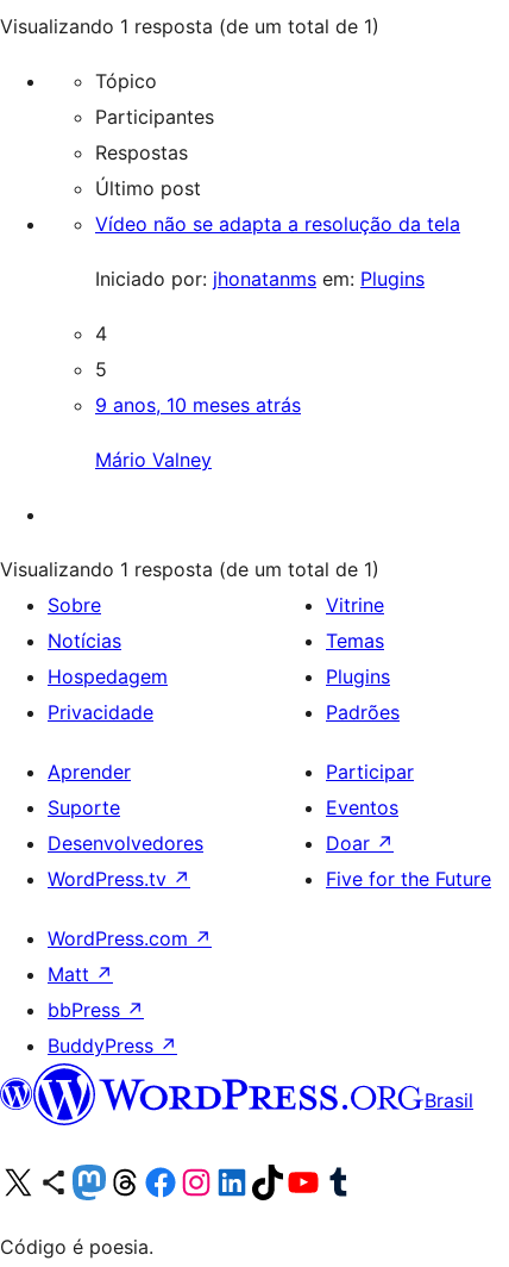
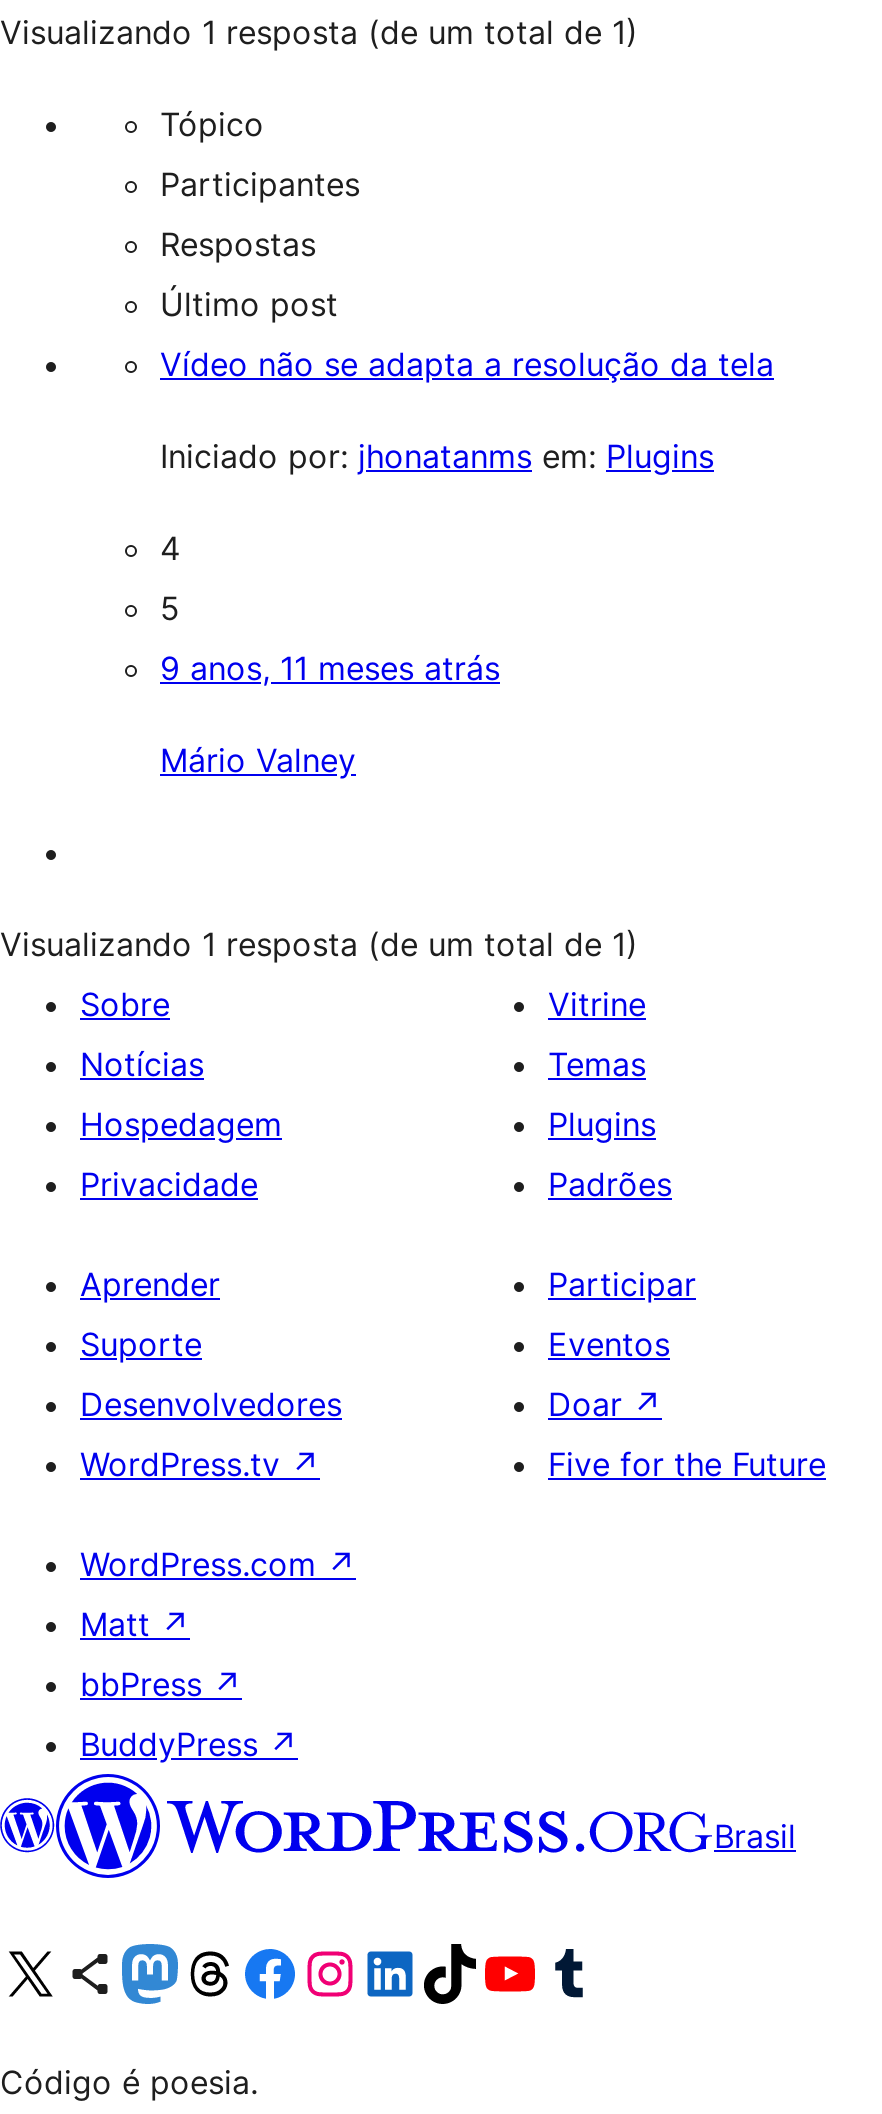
[95,393,301,417] 9 anos, 10 meses atrás -> [160,648,500,688] 9 anos, 11 meses atrás

